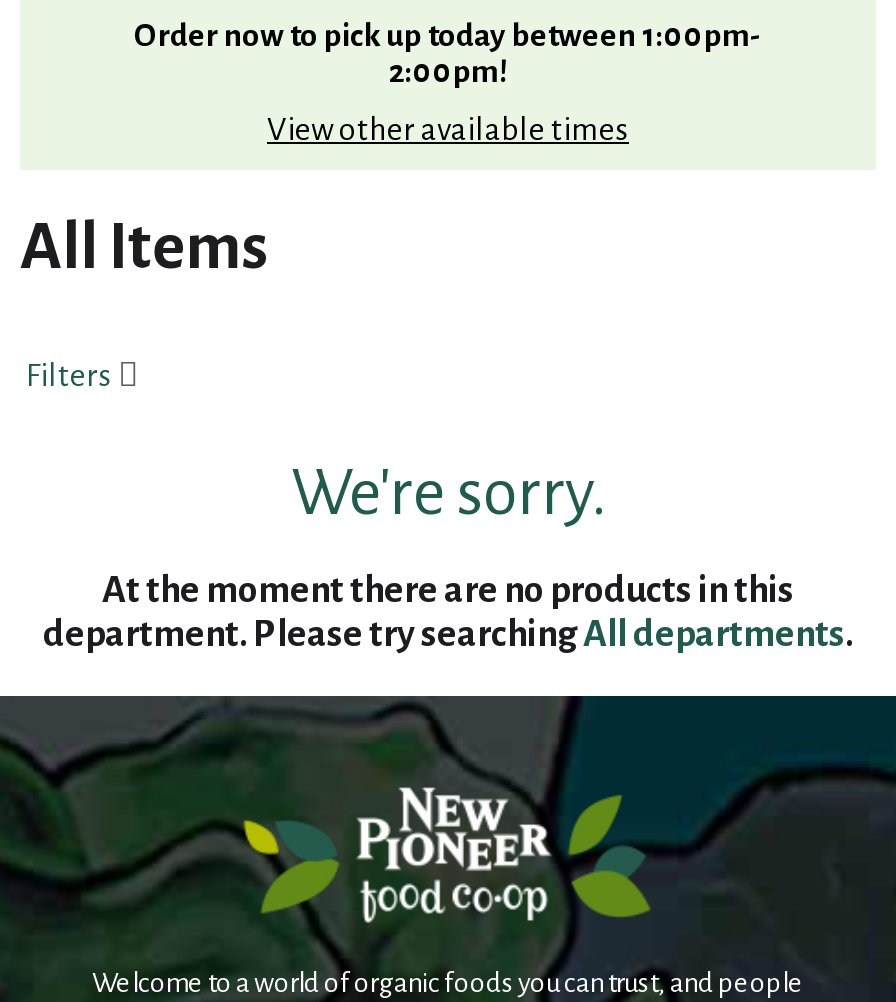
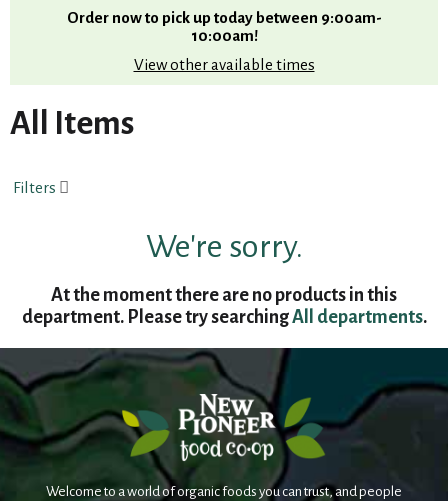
[134,18,762,88] Order now to pick up today between 1:00pm- | 2:00pm! -> [66,9,381,44] Order now to pick up today between 9:00am- | 10:00am!

